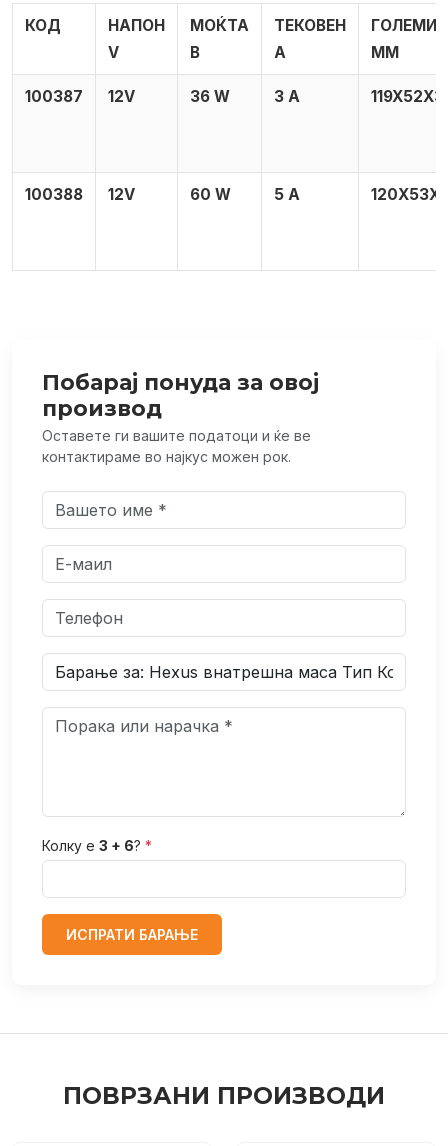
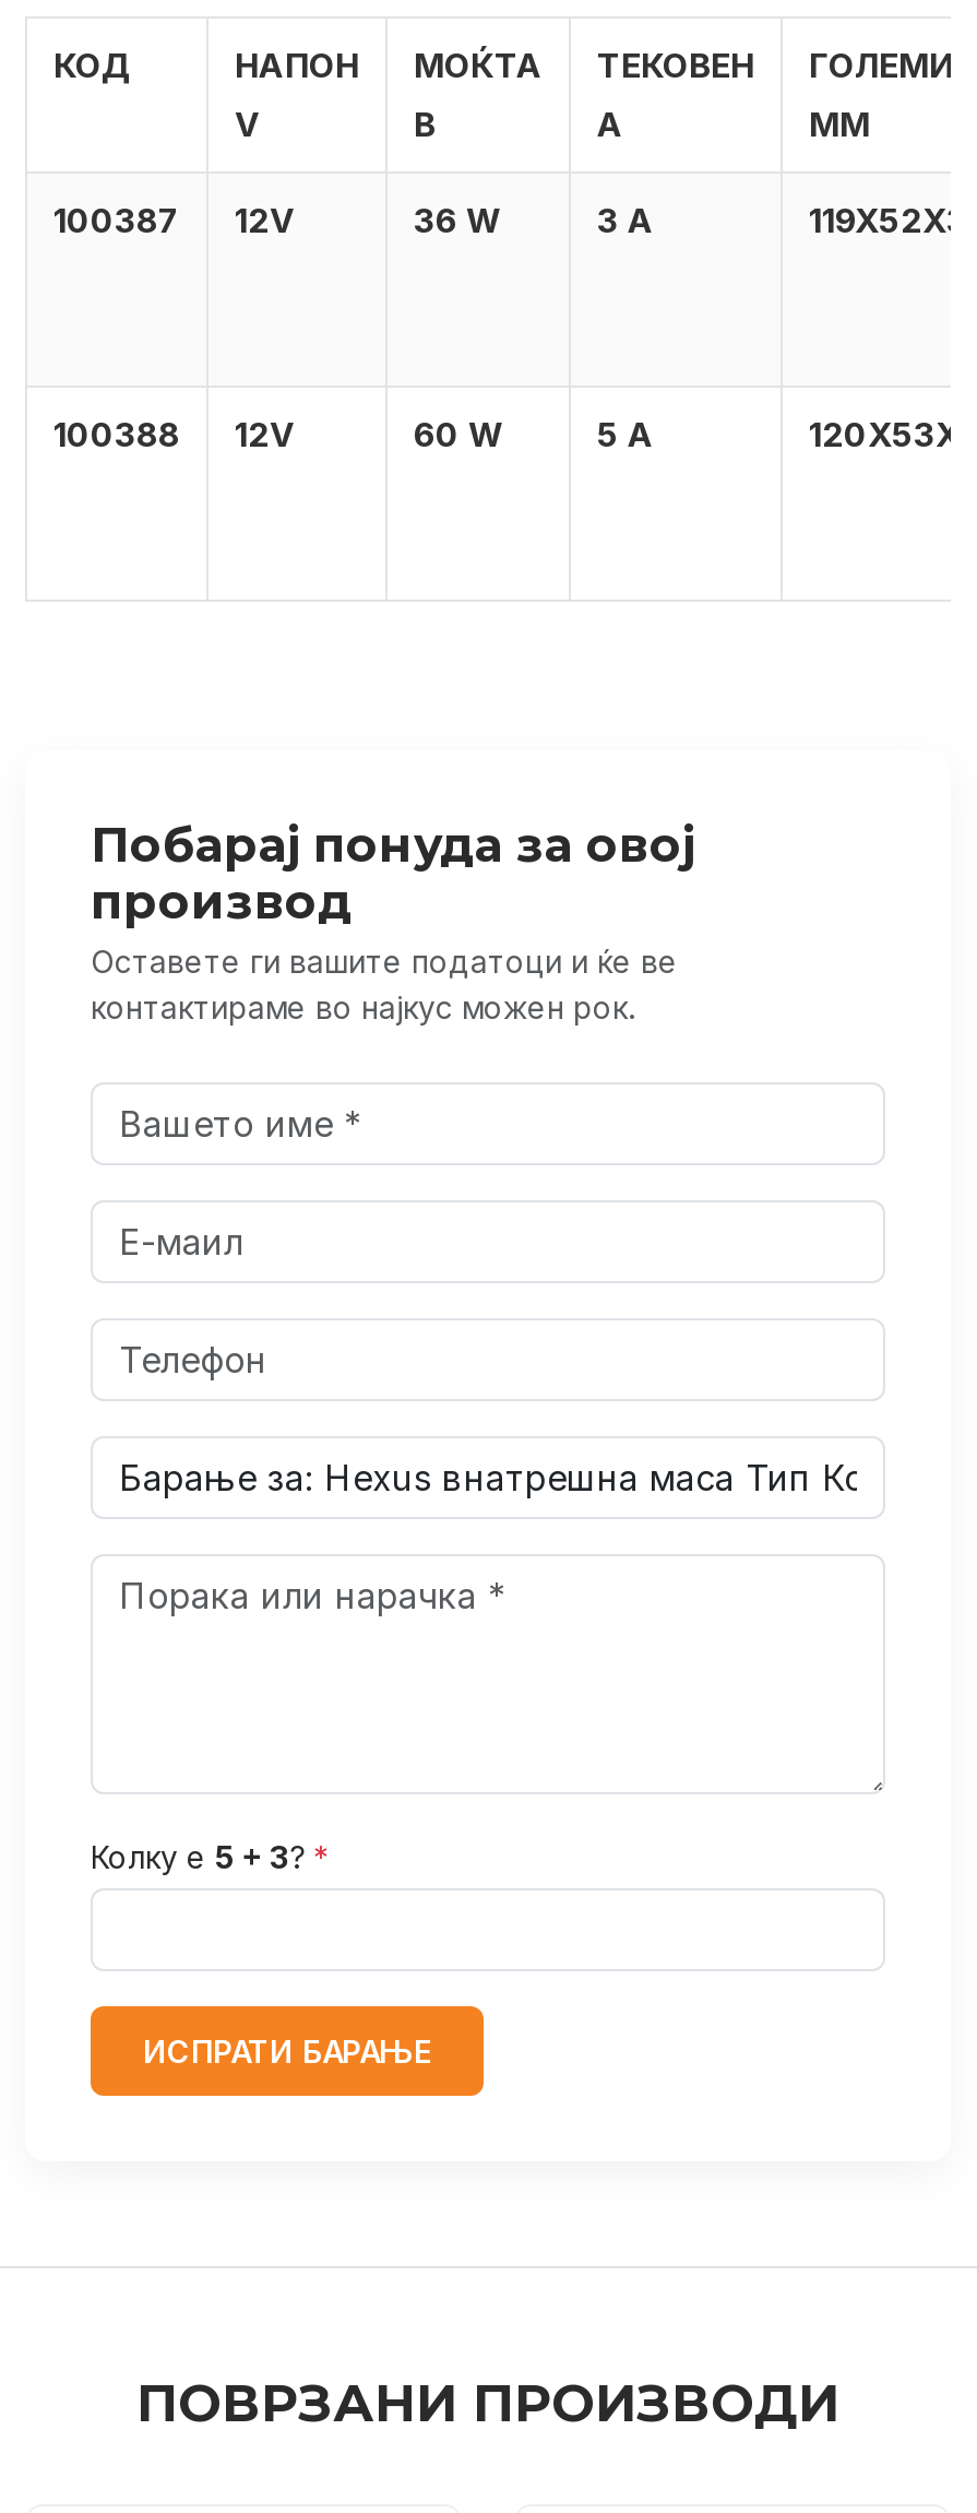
[42,837,152,854] Колку е 3 + 6? * -> [91,1838,329,1876] Колку е 5 + 3? *

